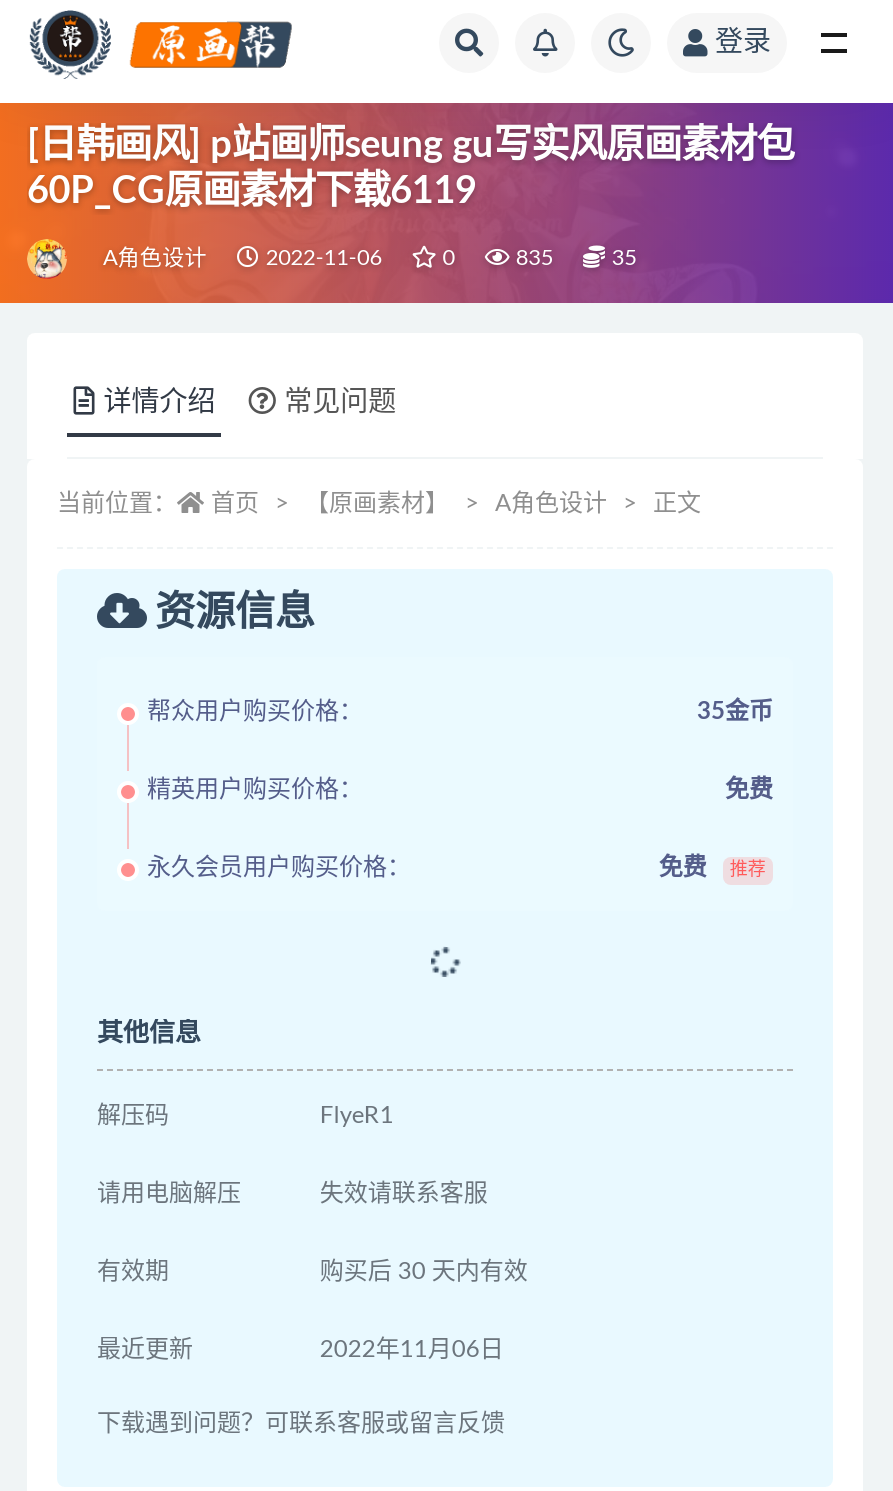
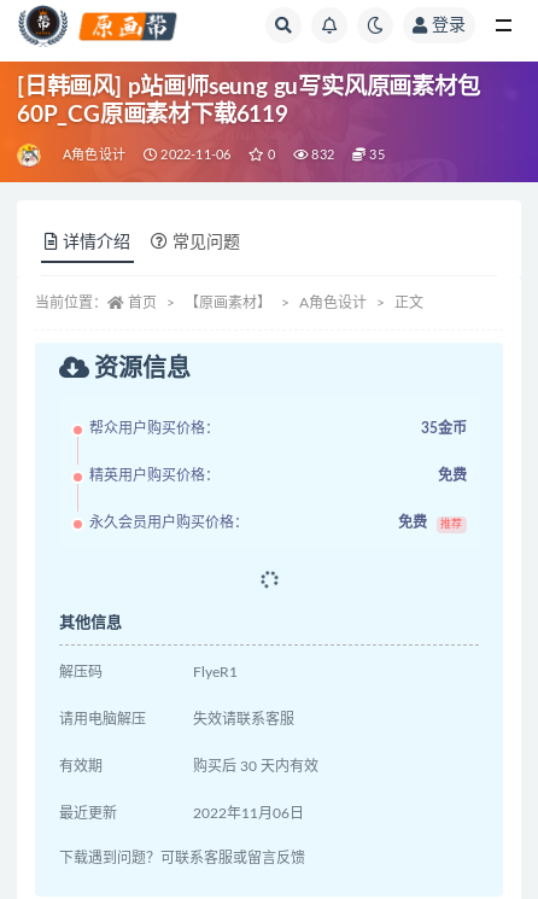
[509,247,553,269] 835 -> [308,148,334,162] 832

